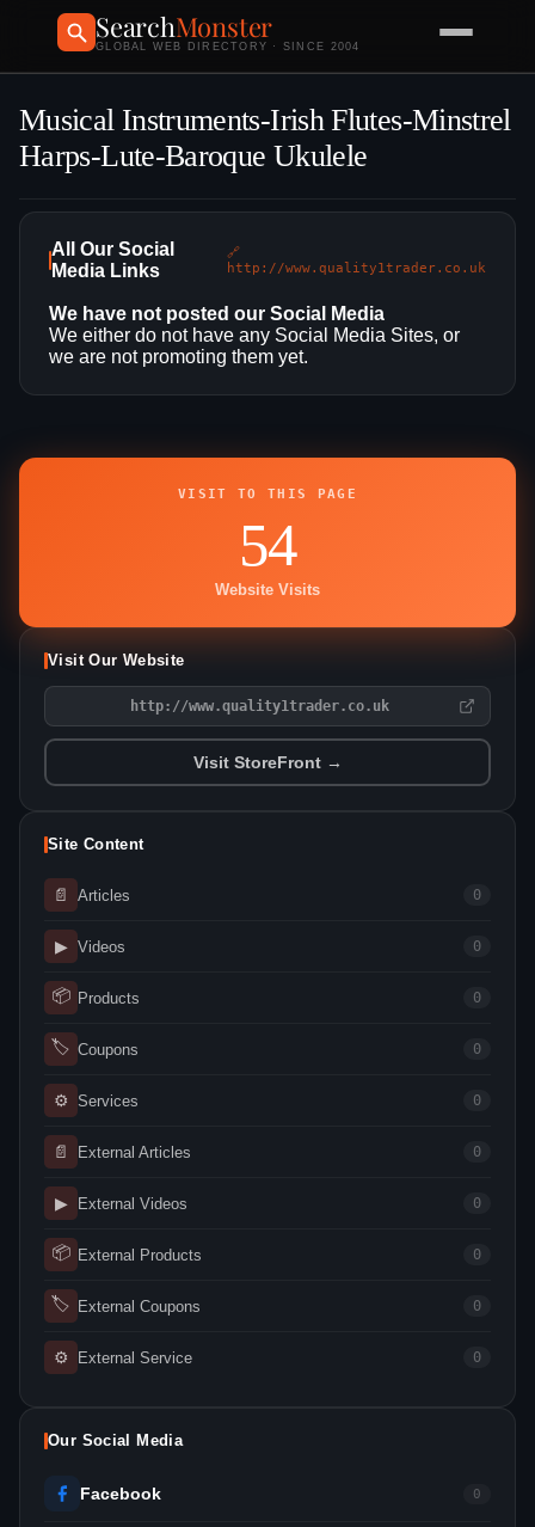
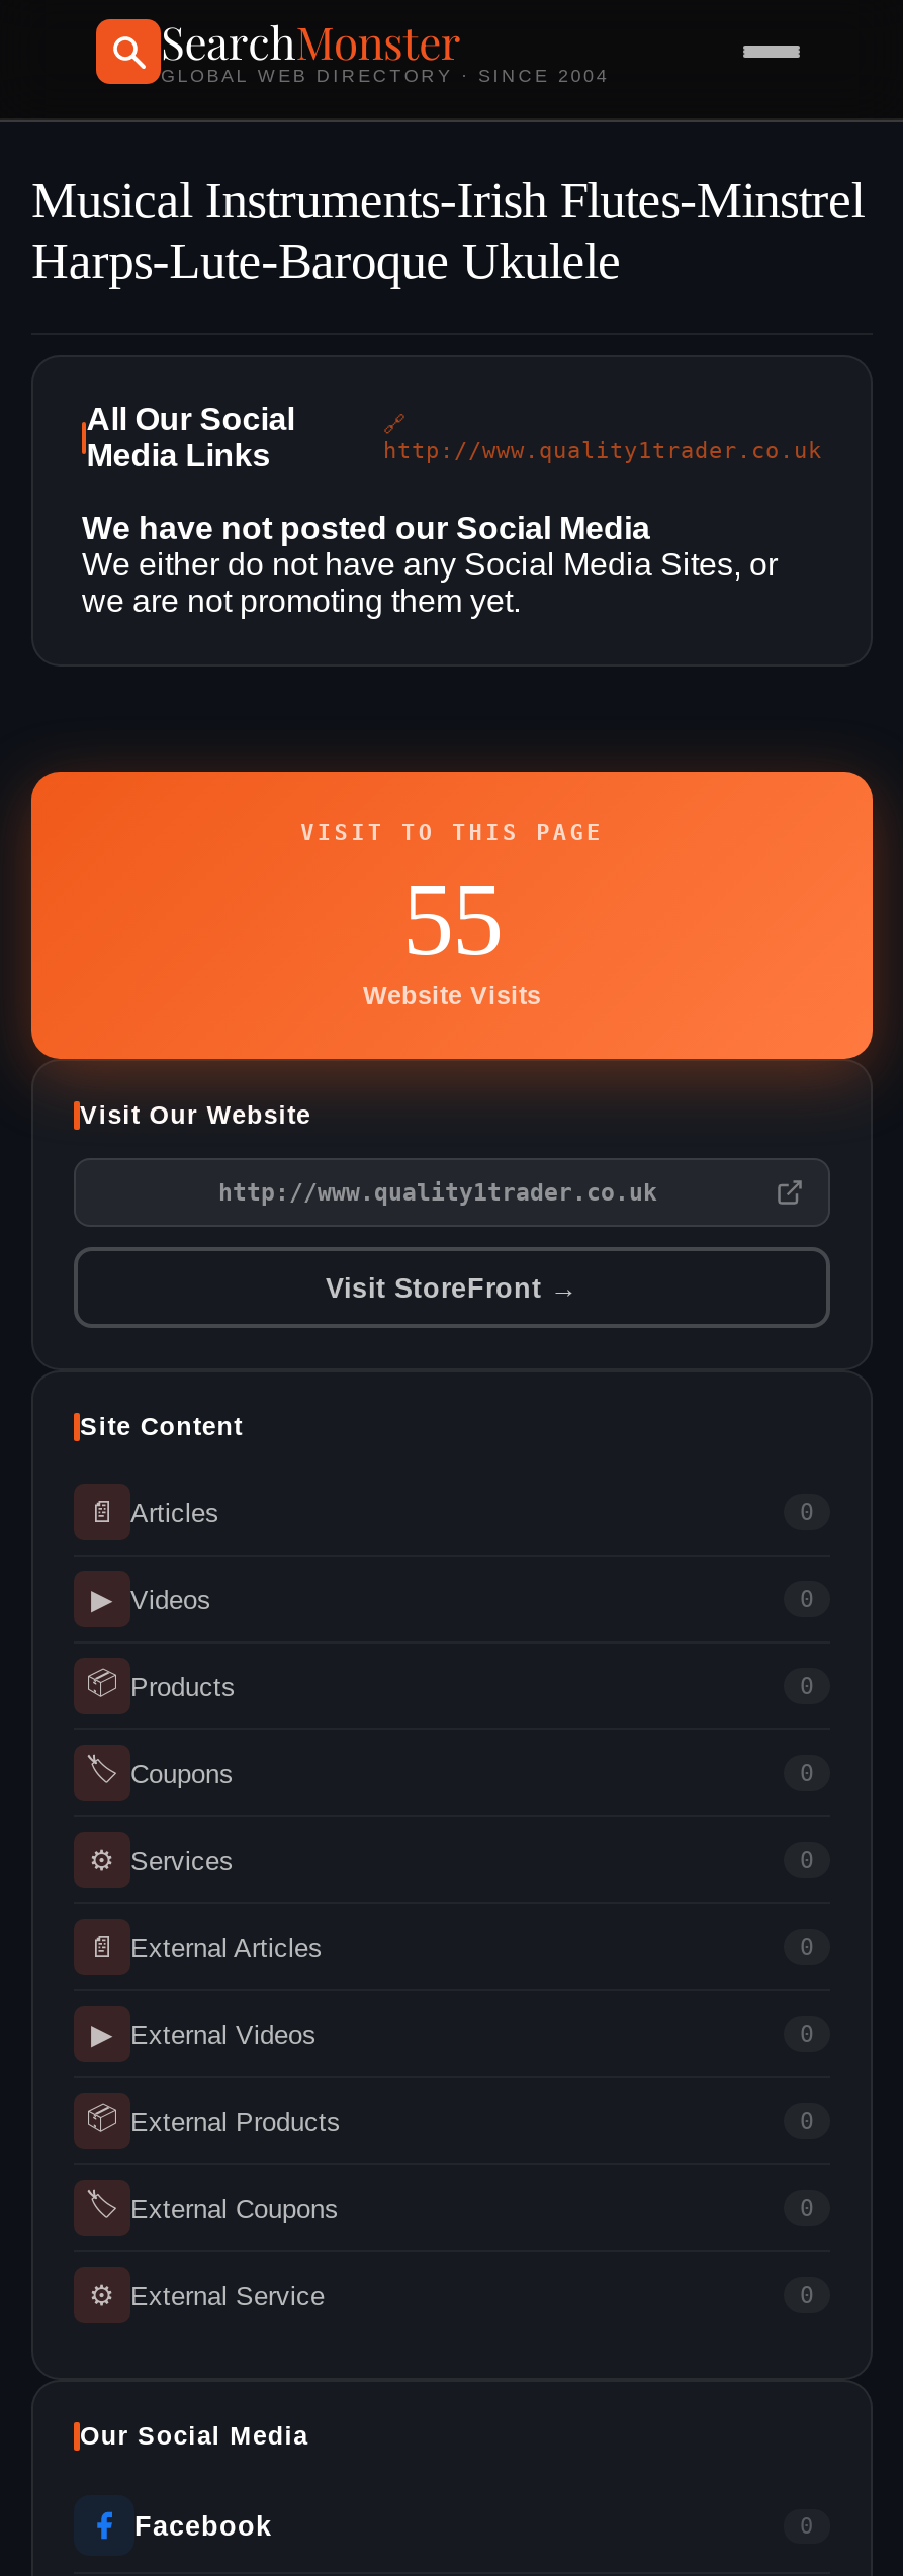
[238,510,297,578] 54 -> [402,861,502,976] 55

